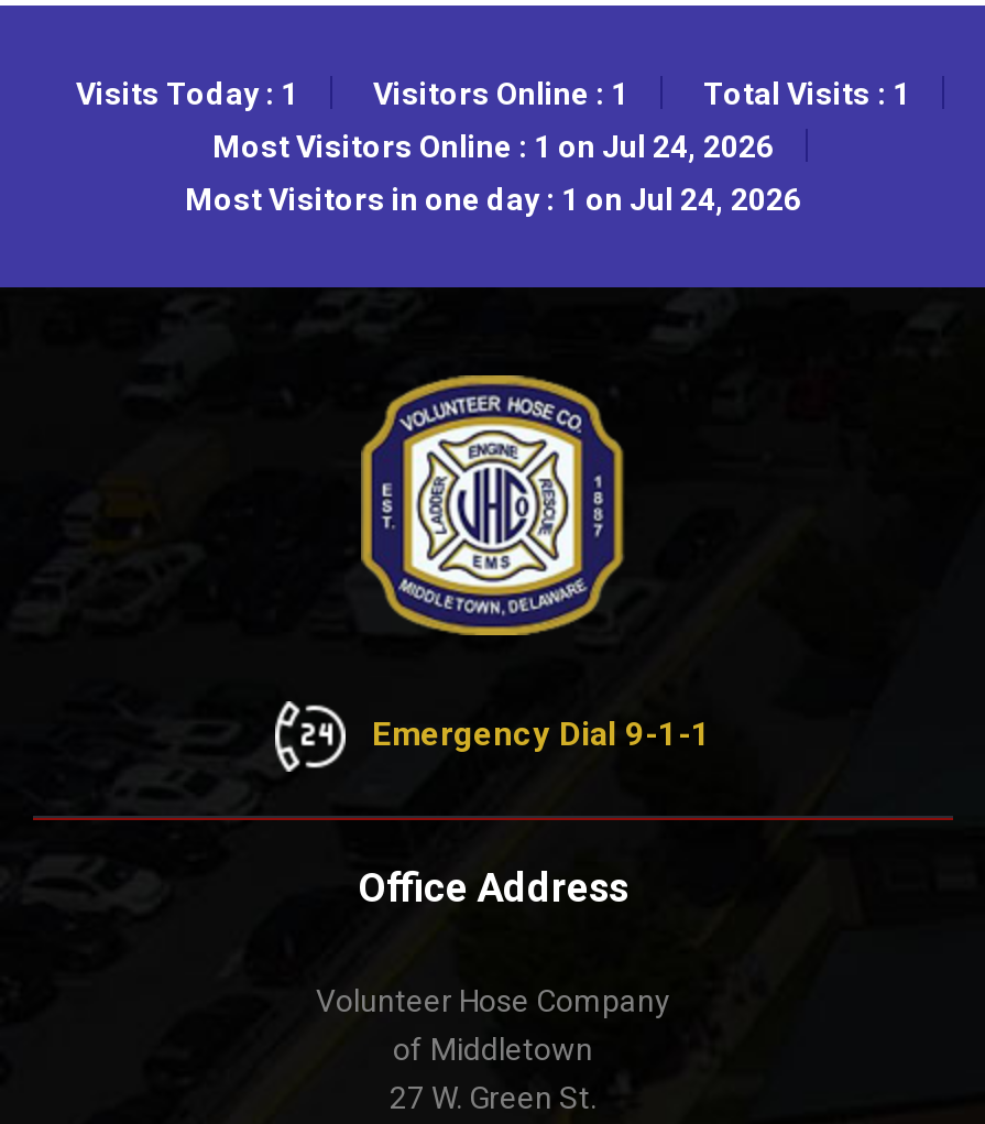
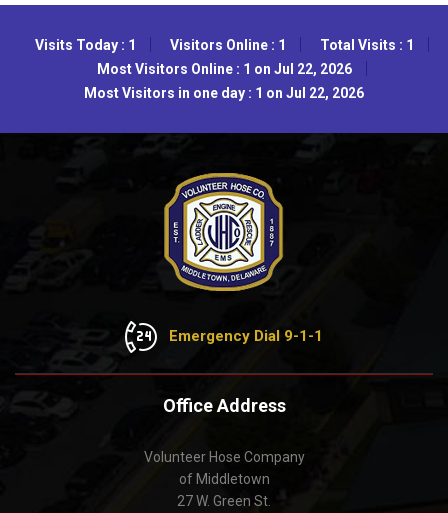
[212,128,774,163] Most Visitors Online : 1 on Jul 24, 2026 -> [96,61,351,77] Most Visitors Online : 1 on Jul 22, 2026
[185,181,801,216] Most Visitors in one day : 1 on Jul 24, 2026 -> [84,85,364,101] Most Visitors in one day : 1 on Jul 22, 2026

